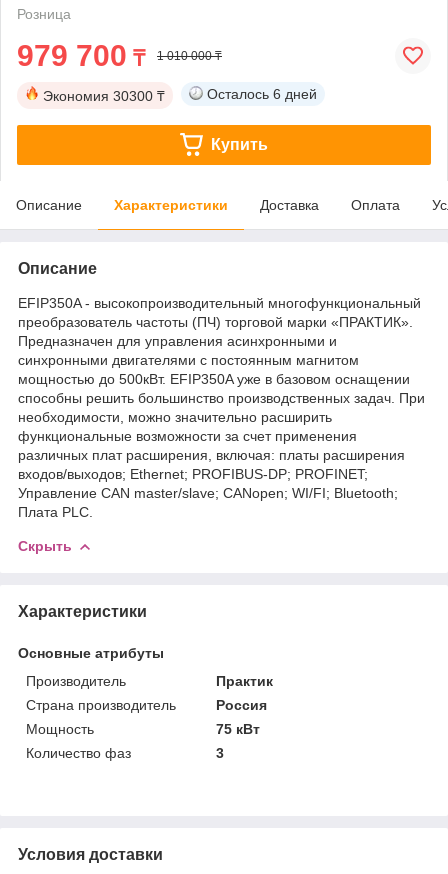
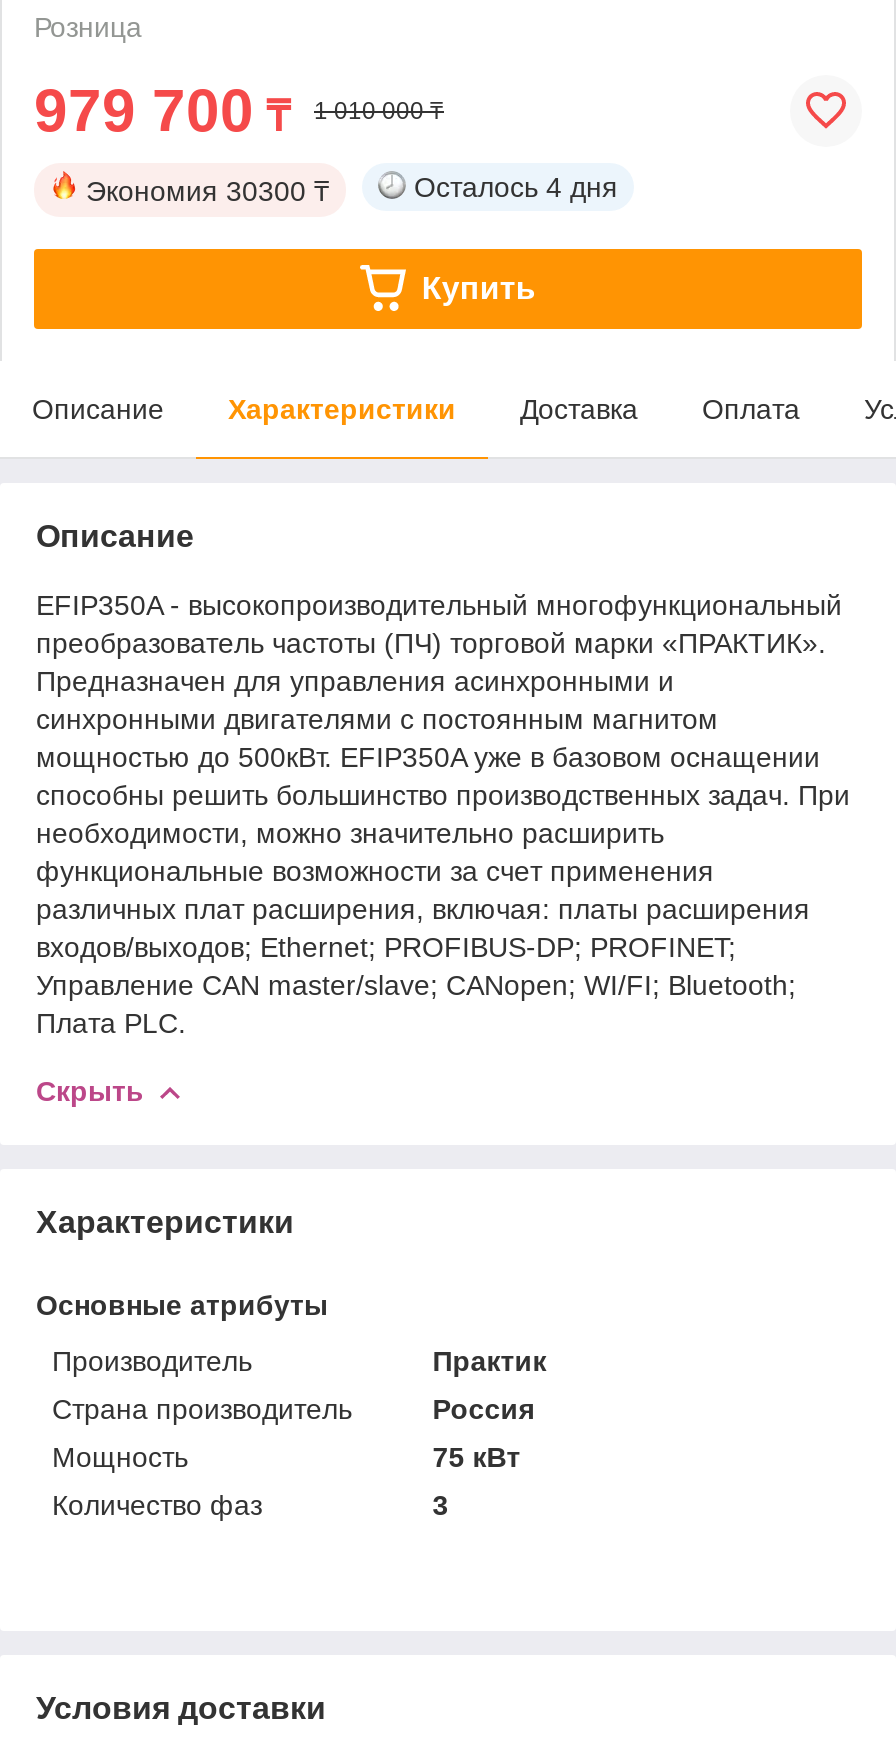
[207,86,317,102] Осталось 6 дней -> [414,171,618,203] Осталось 4 дня

